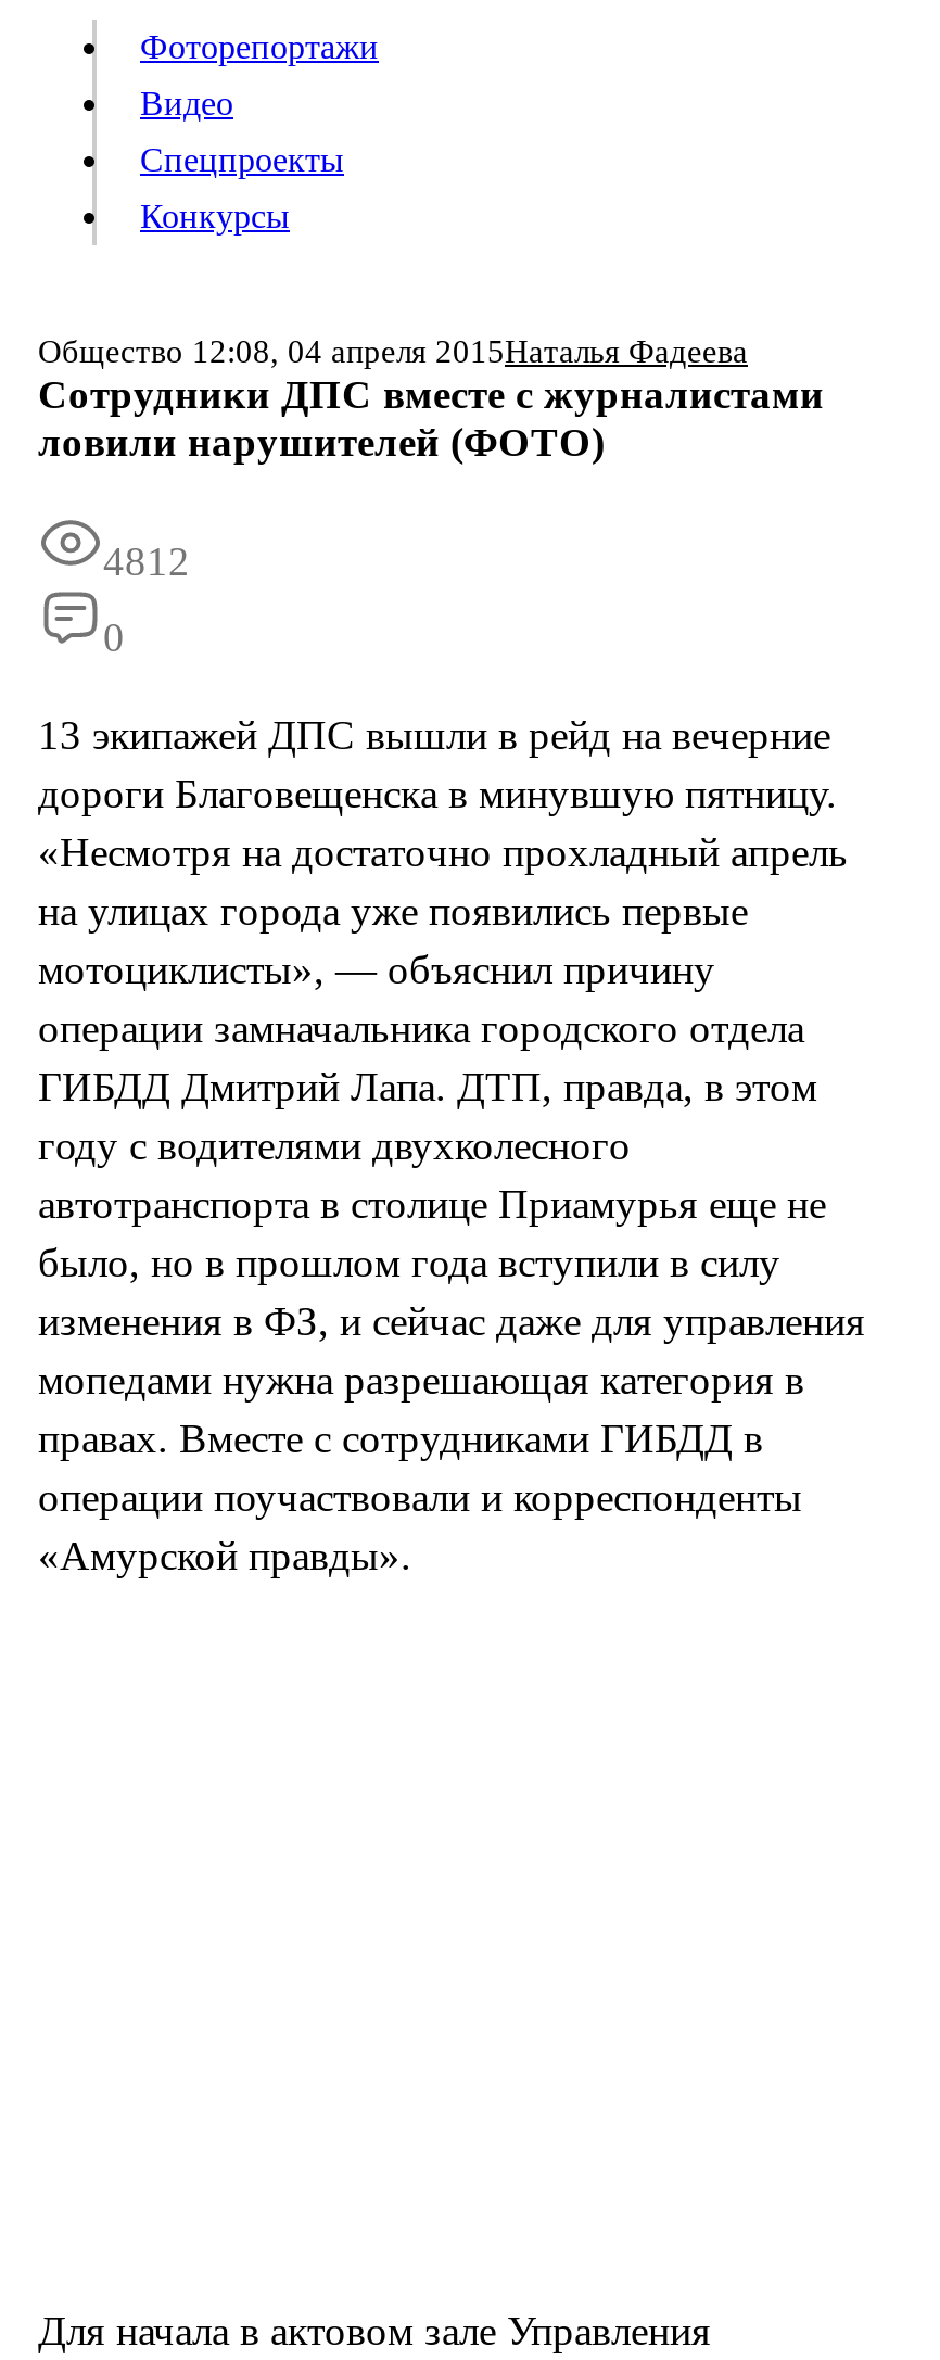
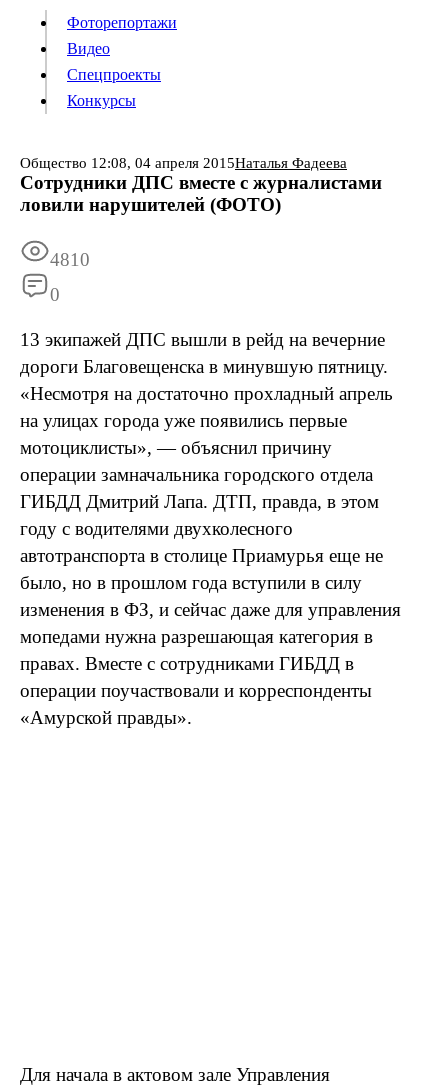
[103,539,190,585] 4812 -> [50,249,90,270] 4810

